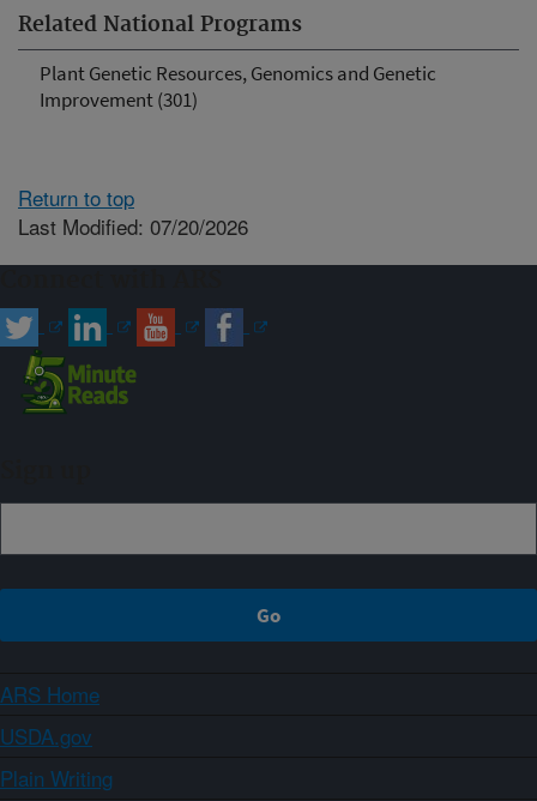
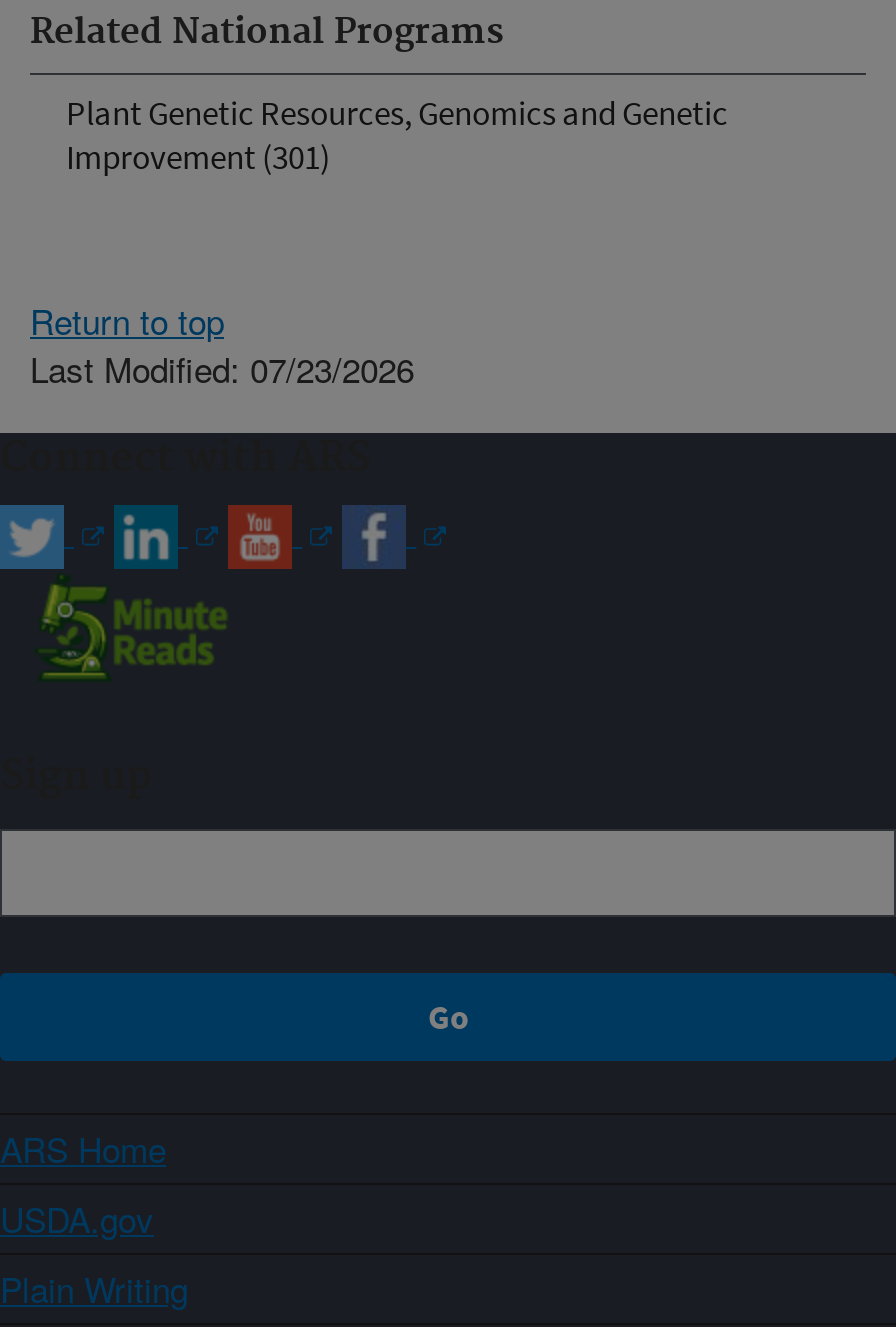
[18,210,248,240] Last Modified: 07/20/2026 -> [30,342,414,392] Last Modified: 07/23/2026

